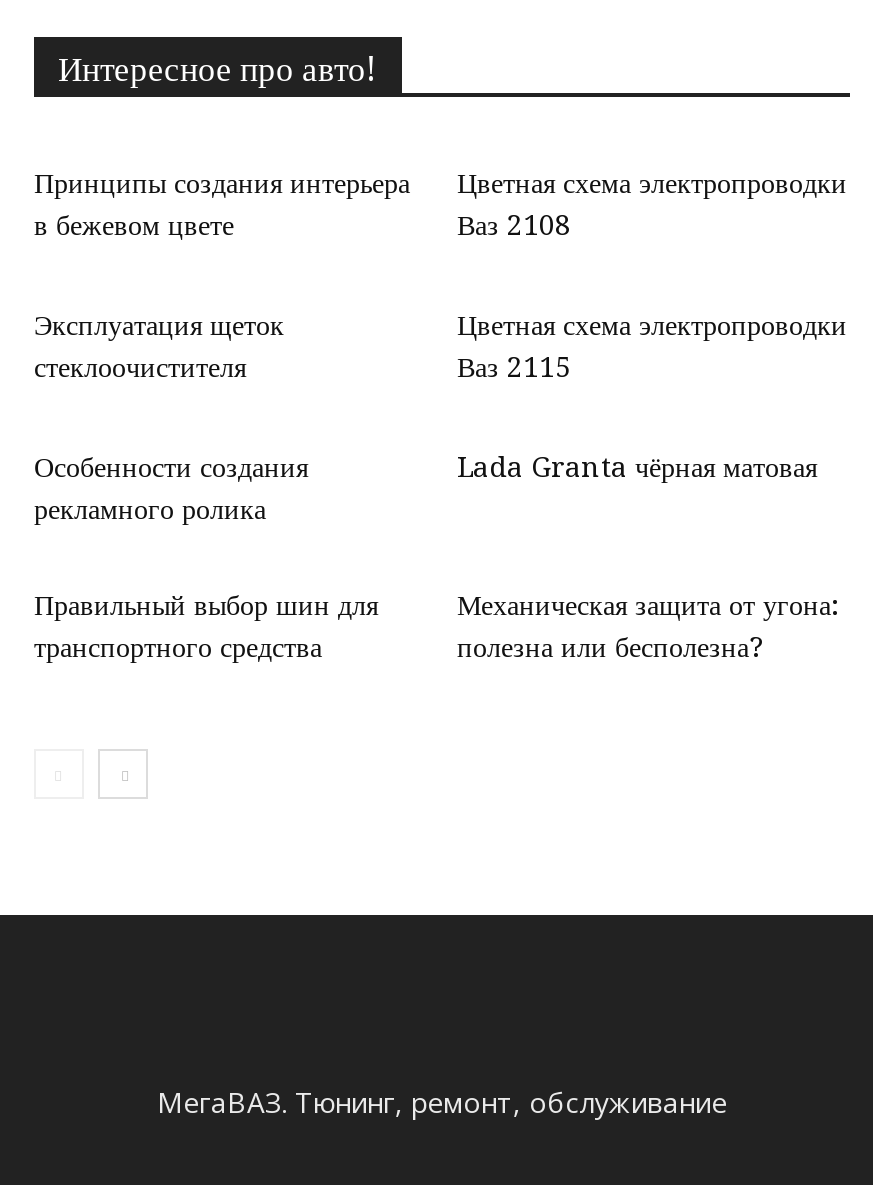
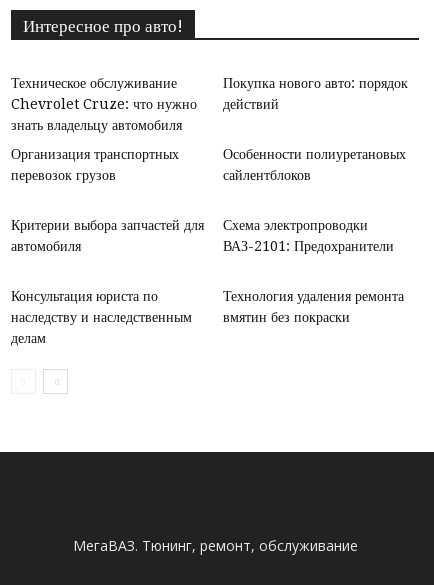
[34,167,410,241] Принципы создания интерьера | в бежевом цвете -> [11,75,197,133] Техническое обслуживание | Chevrolet Cruze: что нужно | знать владельцу автомобиля
[457,167,847,241] Цветная схема электропроводки | Ваз 2108 -> [222,75,407,112] Покупка нового авто: порядок | действий
[34,309,284,383] Эксплуатация щеток | стеклоочистителя -> [11,146,179,183] Организация транспортных | перевозок грузов
[457,309,847,383] Цветная схема электропроводки | Ваз 2115 -> [222,146,405,183] Особенности полиуретановых | сайлентблоков
[34,451,308,525] Особенности создания | рекламного ролика -> [11,217,204,254] Критерии выбора запчастей для | автомобиля
[457,451,817,483] Lada Granta чёрная матовая -> [222,217,393,254] Схема электропроводки | ВАЗ-2101: Предохранители
[34,589,378,663] Правильный выбор шин для | транспортного средства -> [11,288,192,346] Консультация юриста по | наследству и наследственным | делам
[457,589,839,663] Механическая защита от угона: | полезна или бесполезна? -> [222,288,403,325] Технология удаления ремонта | вмятин без покраски

